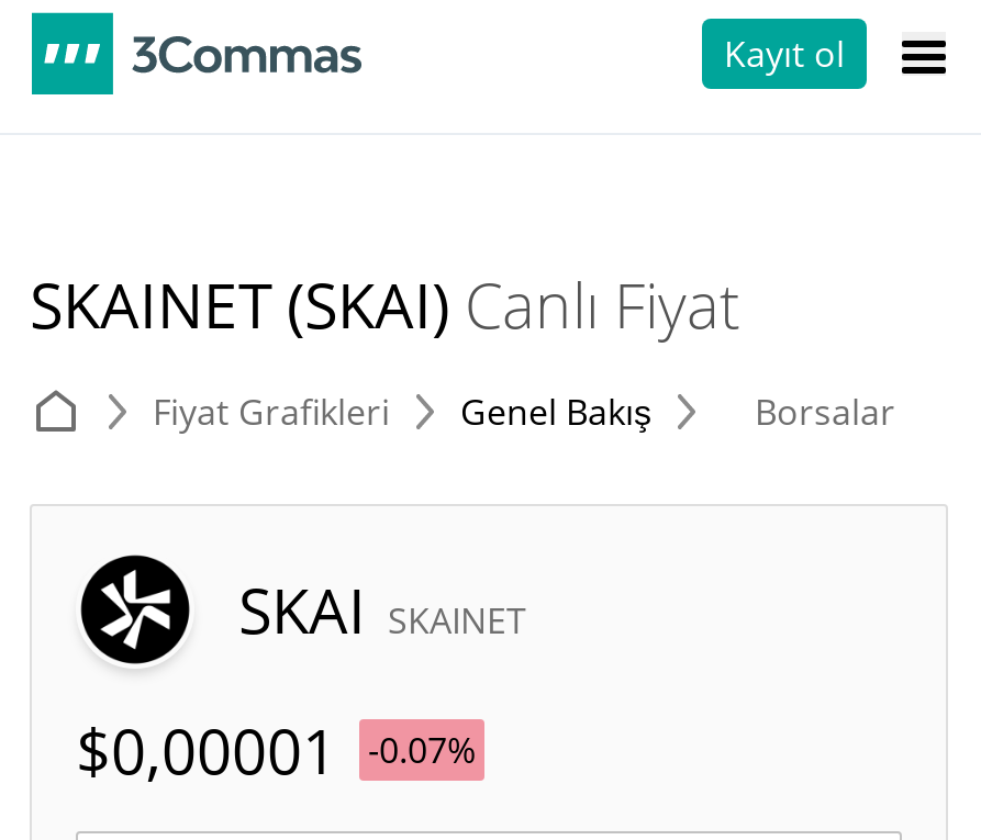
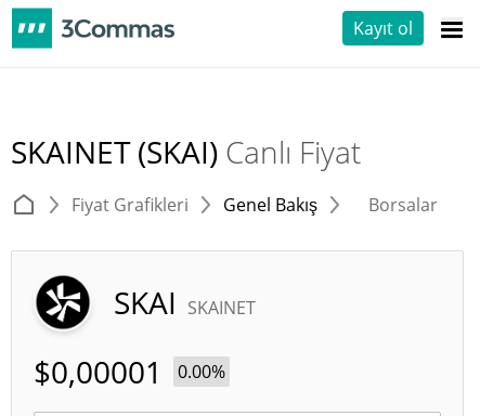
[76,708,476,792] $0,00001 -0.07% -> [34,351,225,392] $0,00001 0.00%

